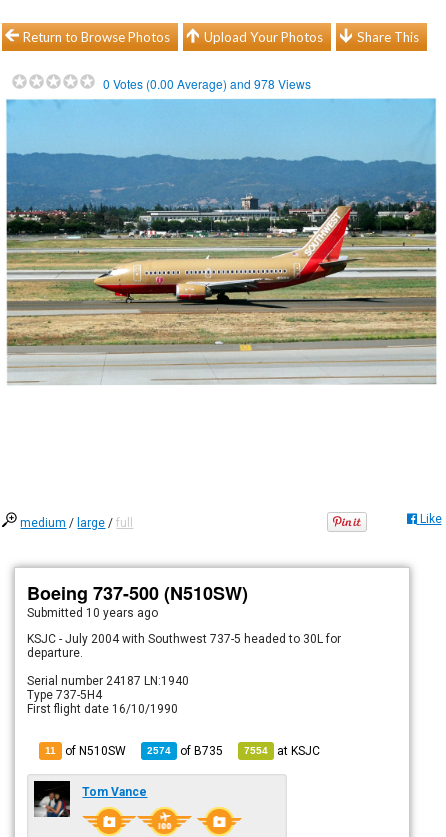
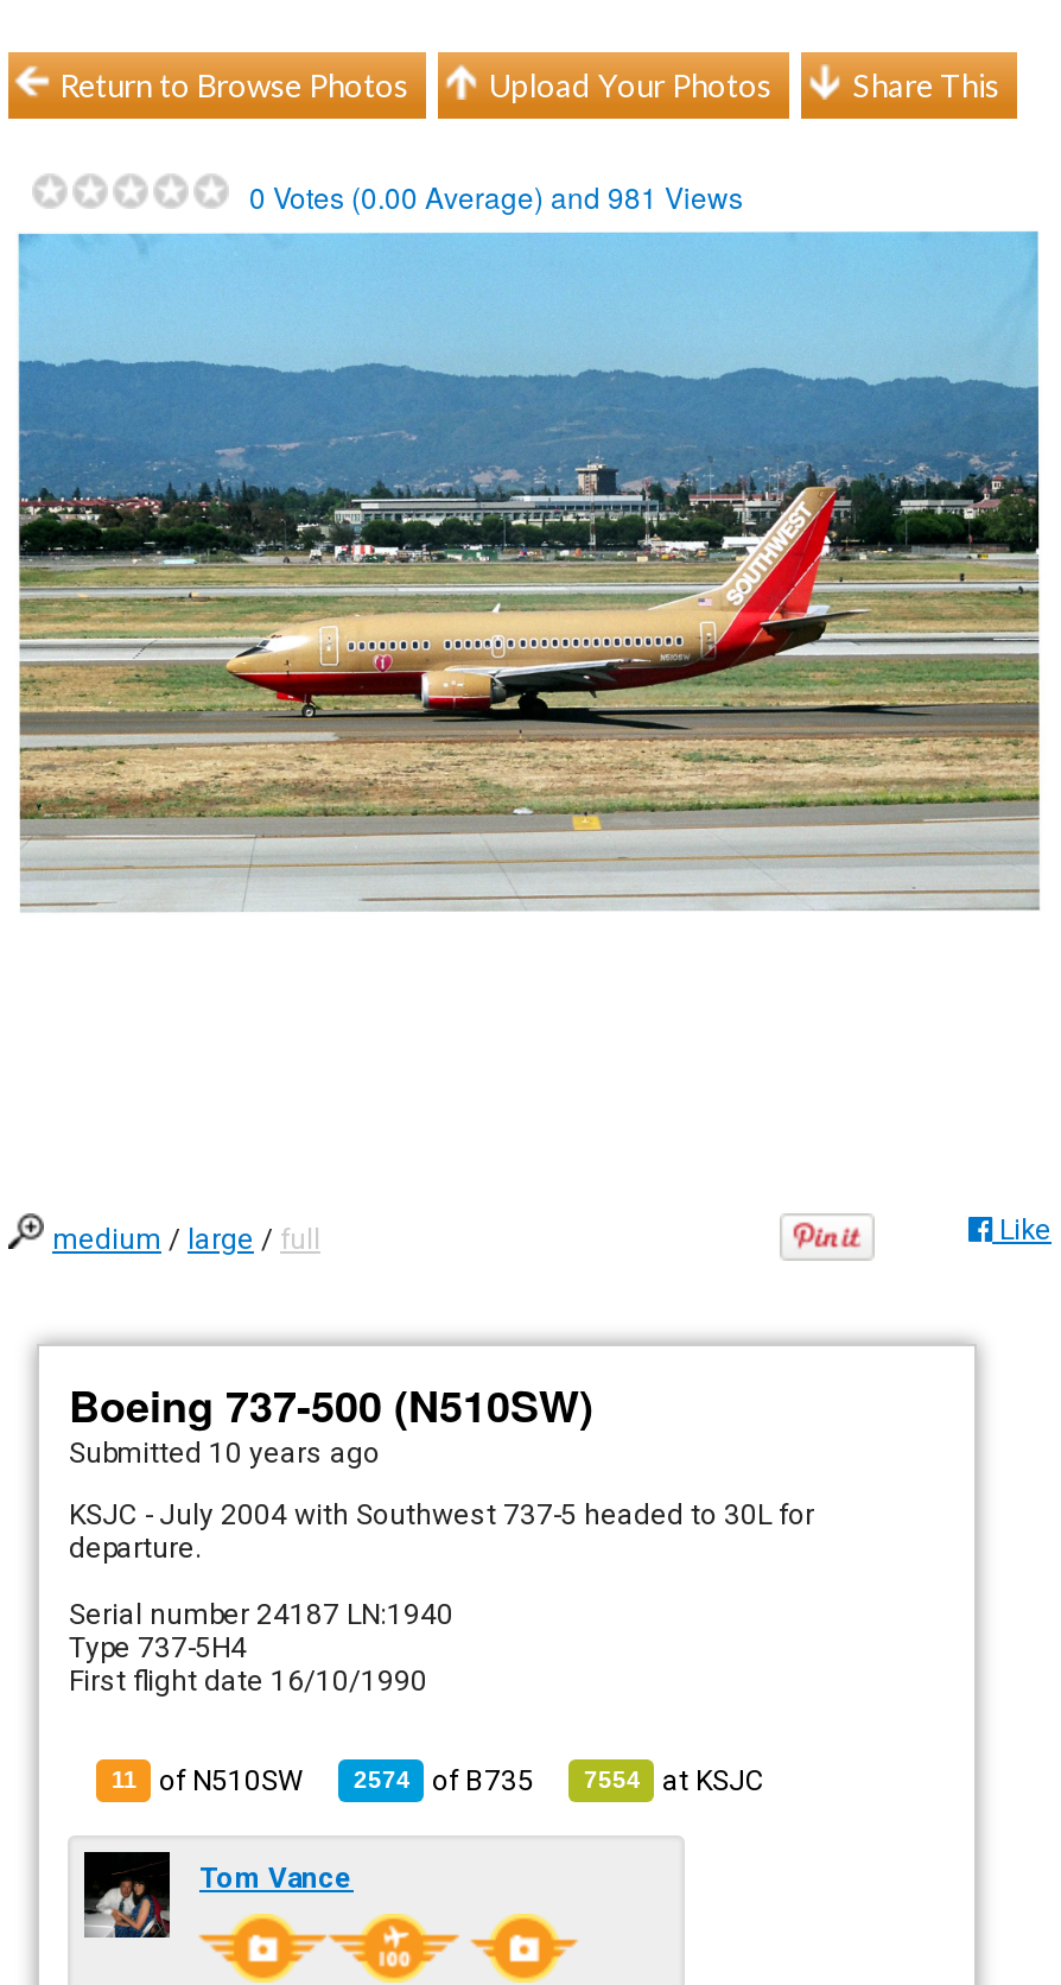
[103,75,317,92] 0 Votes (0.00 Average) and 978 Views -> [249,175,757,216] 0 Votes (0.00 Average) and 981 Views

